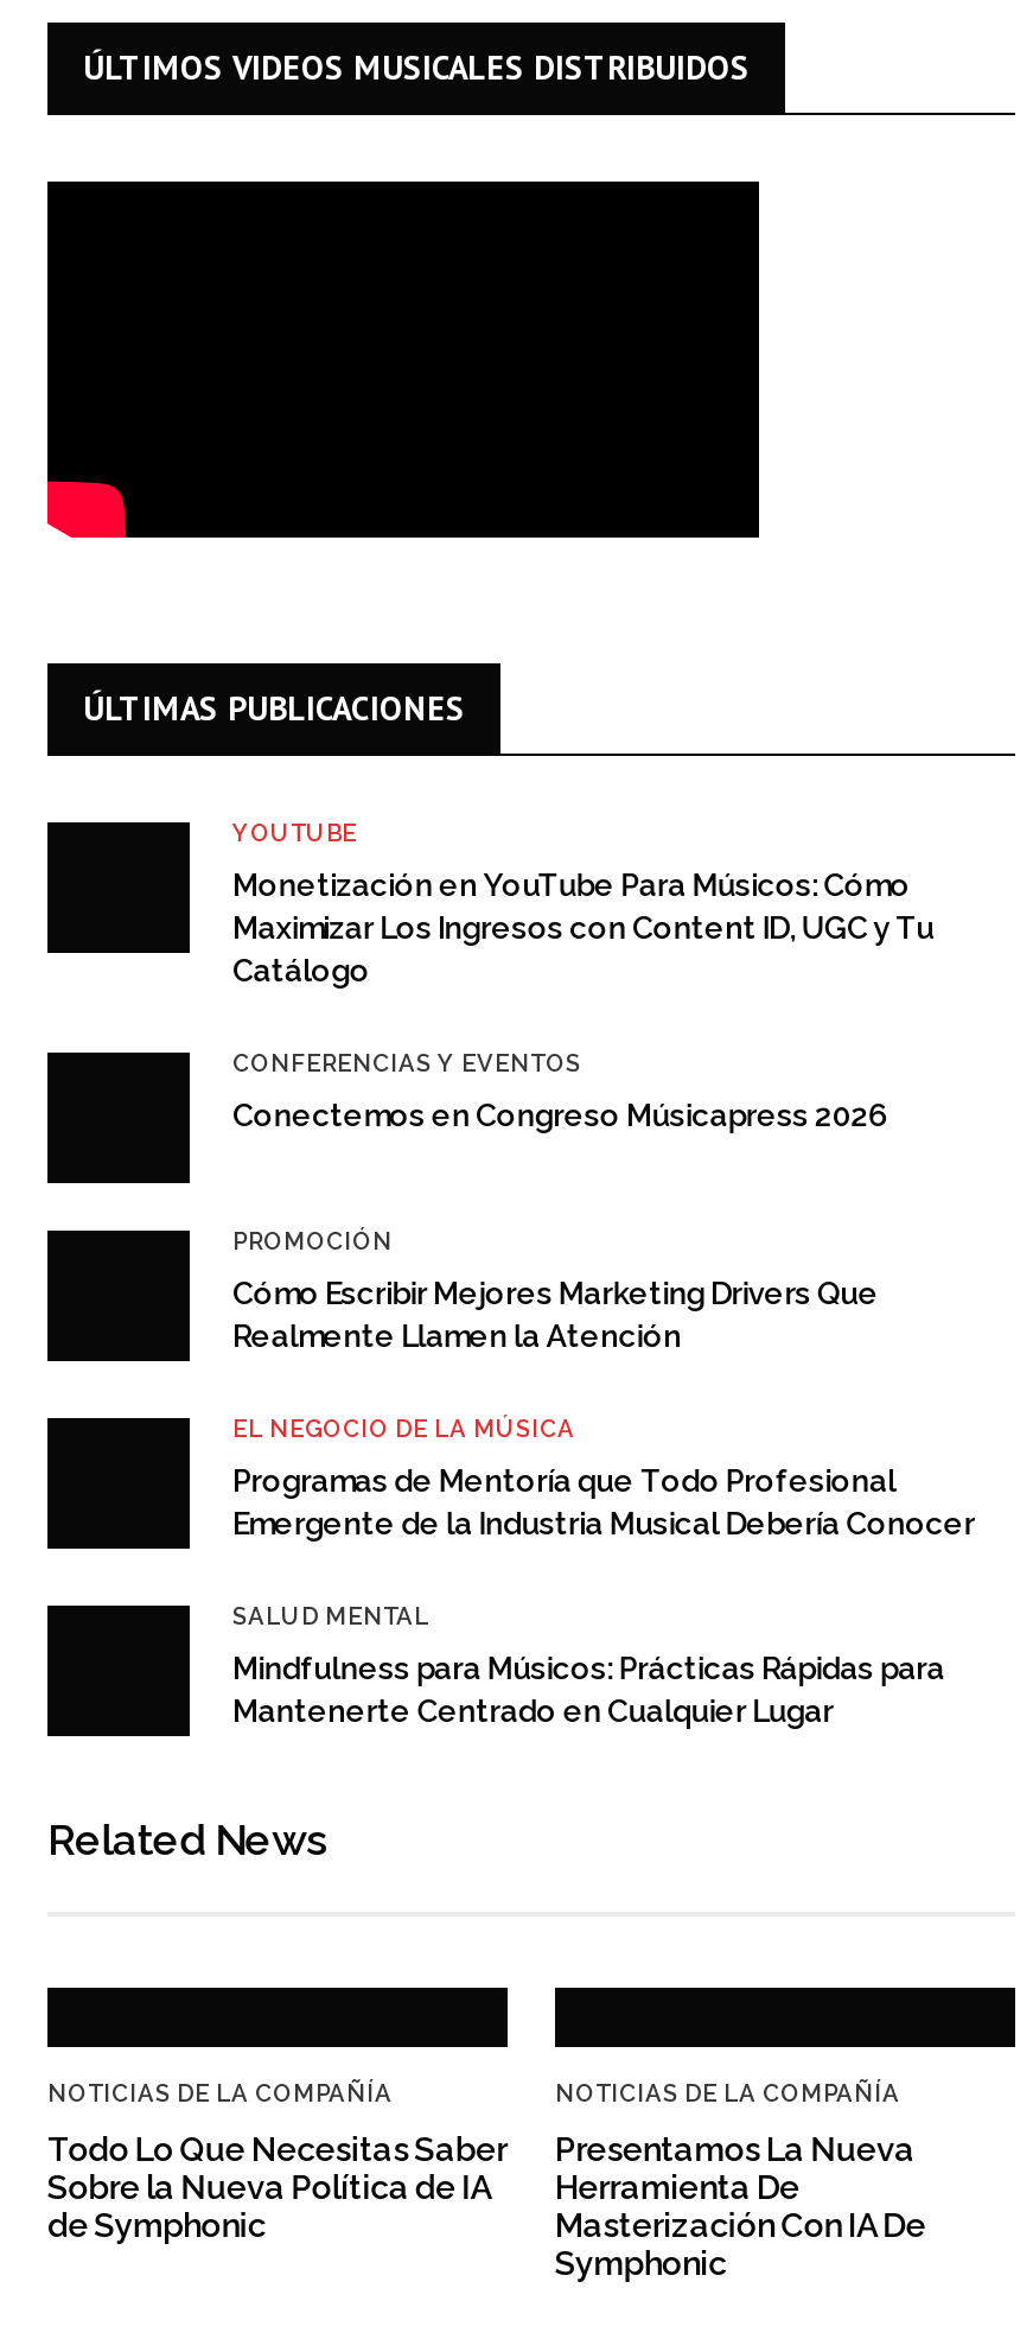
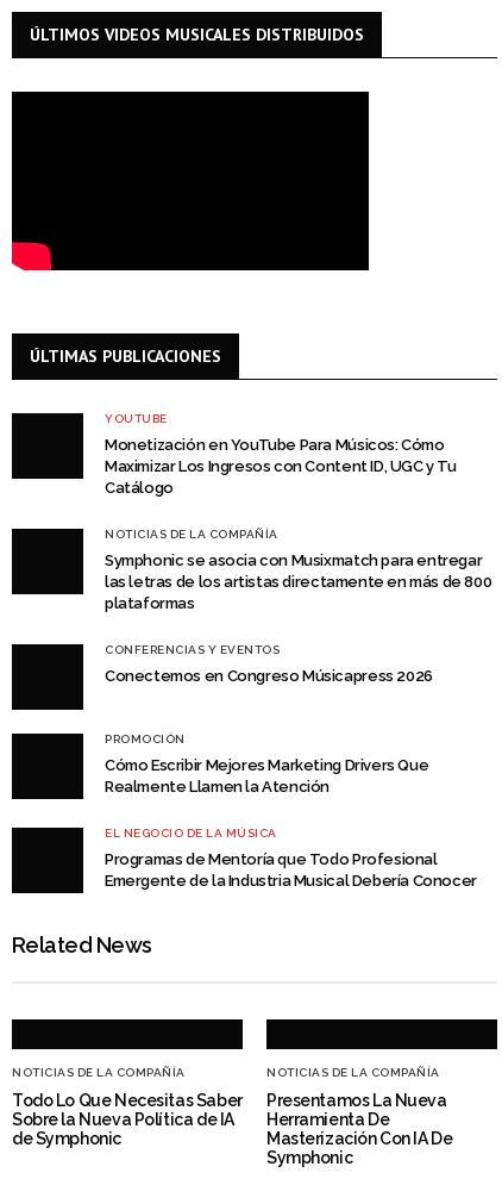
none -> [105,528,492,613] NOTICIAS DE LA COMPAÑÍA | Symphonic se asocia con Musixmatch para entregar | las letras de los artistas directamente en más de 800 | plataformas
moved [232,1051,975,1543] -> [105,644,477,890]: CONFERENCIAS Y EVENTOS | Conectemos en Congreso Músicapress 2026 | PROMOCIÓN | Cómo Escribir Mejores Marketing Drivers Que | Realmente Llamen la Atención | EL NEGOCIO DE LA MÚSICA | Programas de Mentoría que Todo Profesional | Emergente de la Industria Musical Debería Conocer
[232,1604,945,1730] SALUD MENTAL | Mindfulness para Músicos: Prácticas Rápidas para | Mantenerte Centrado en Cualquier Lugar -> none

